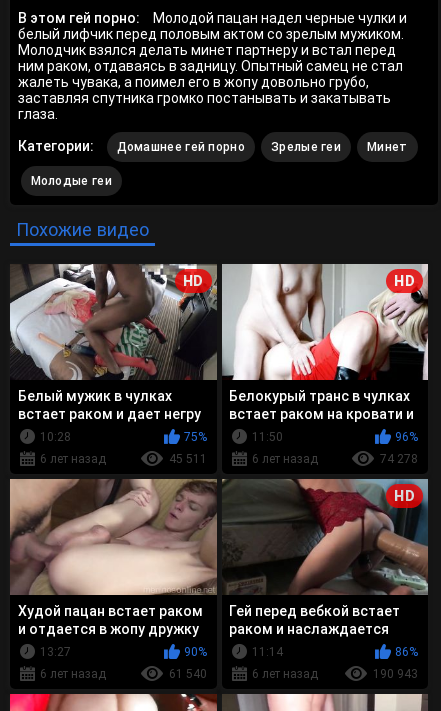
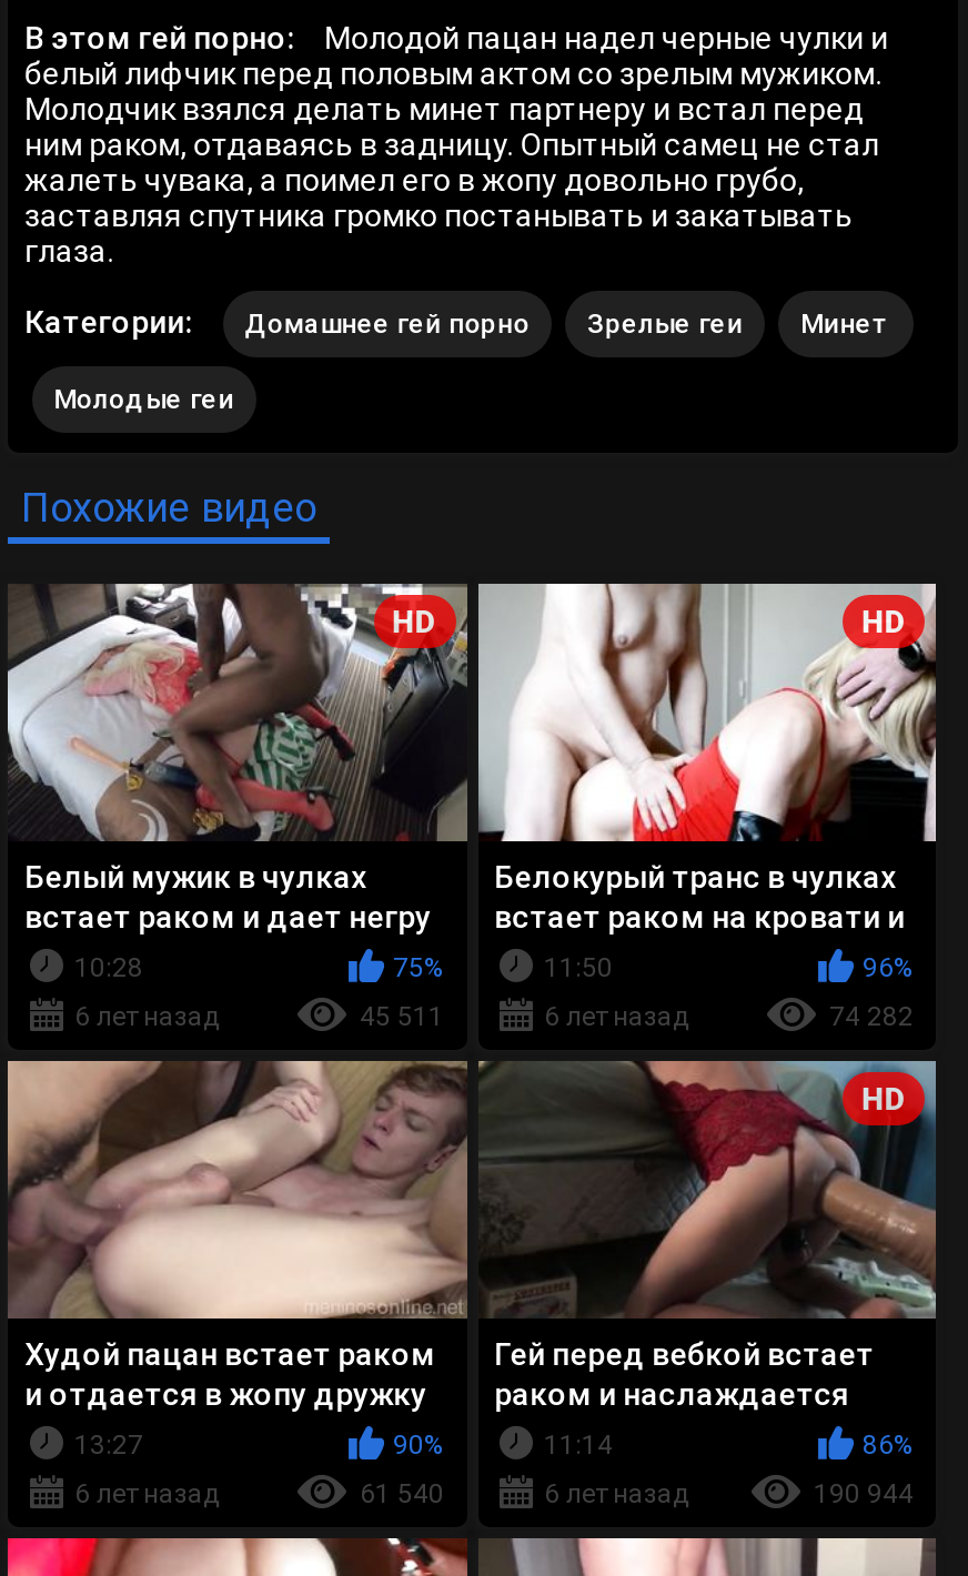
[380,452,418,466] 74 278 -> [829,1000,914,1032] 74 282
[373,667,418,681] 190 943 -> [814,1478,914,1509] 190 944

